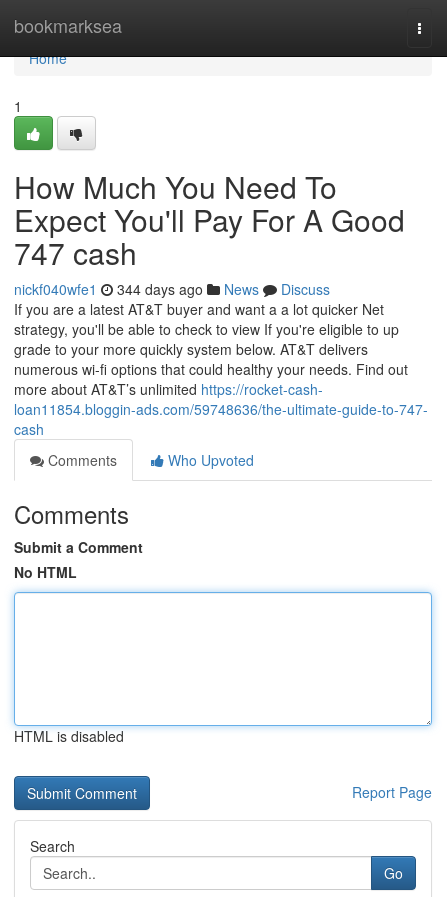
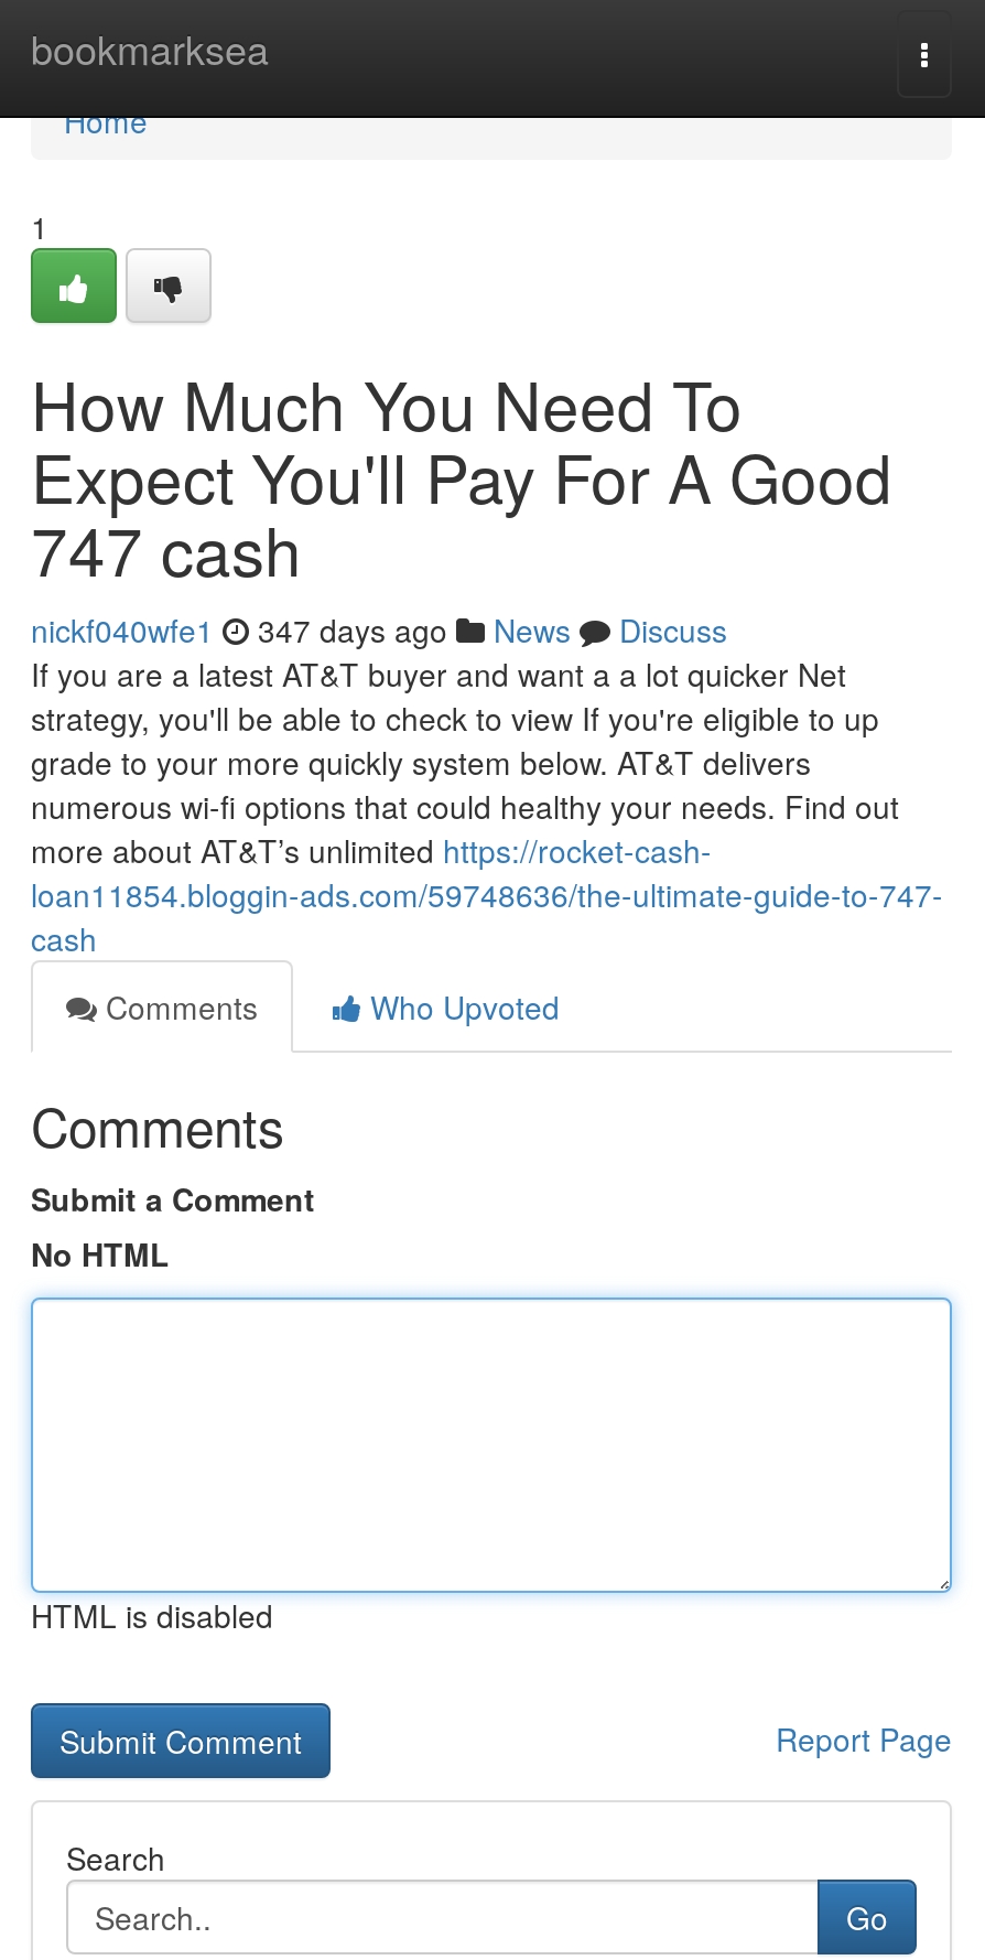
[14,279,330,299] nickf040wfe1 344 days ago News Discuss -> [31,607,727,651] nickf040wfe1 347 days ago News Discuss

